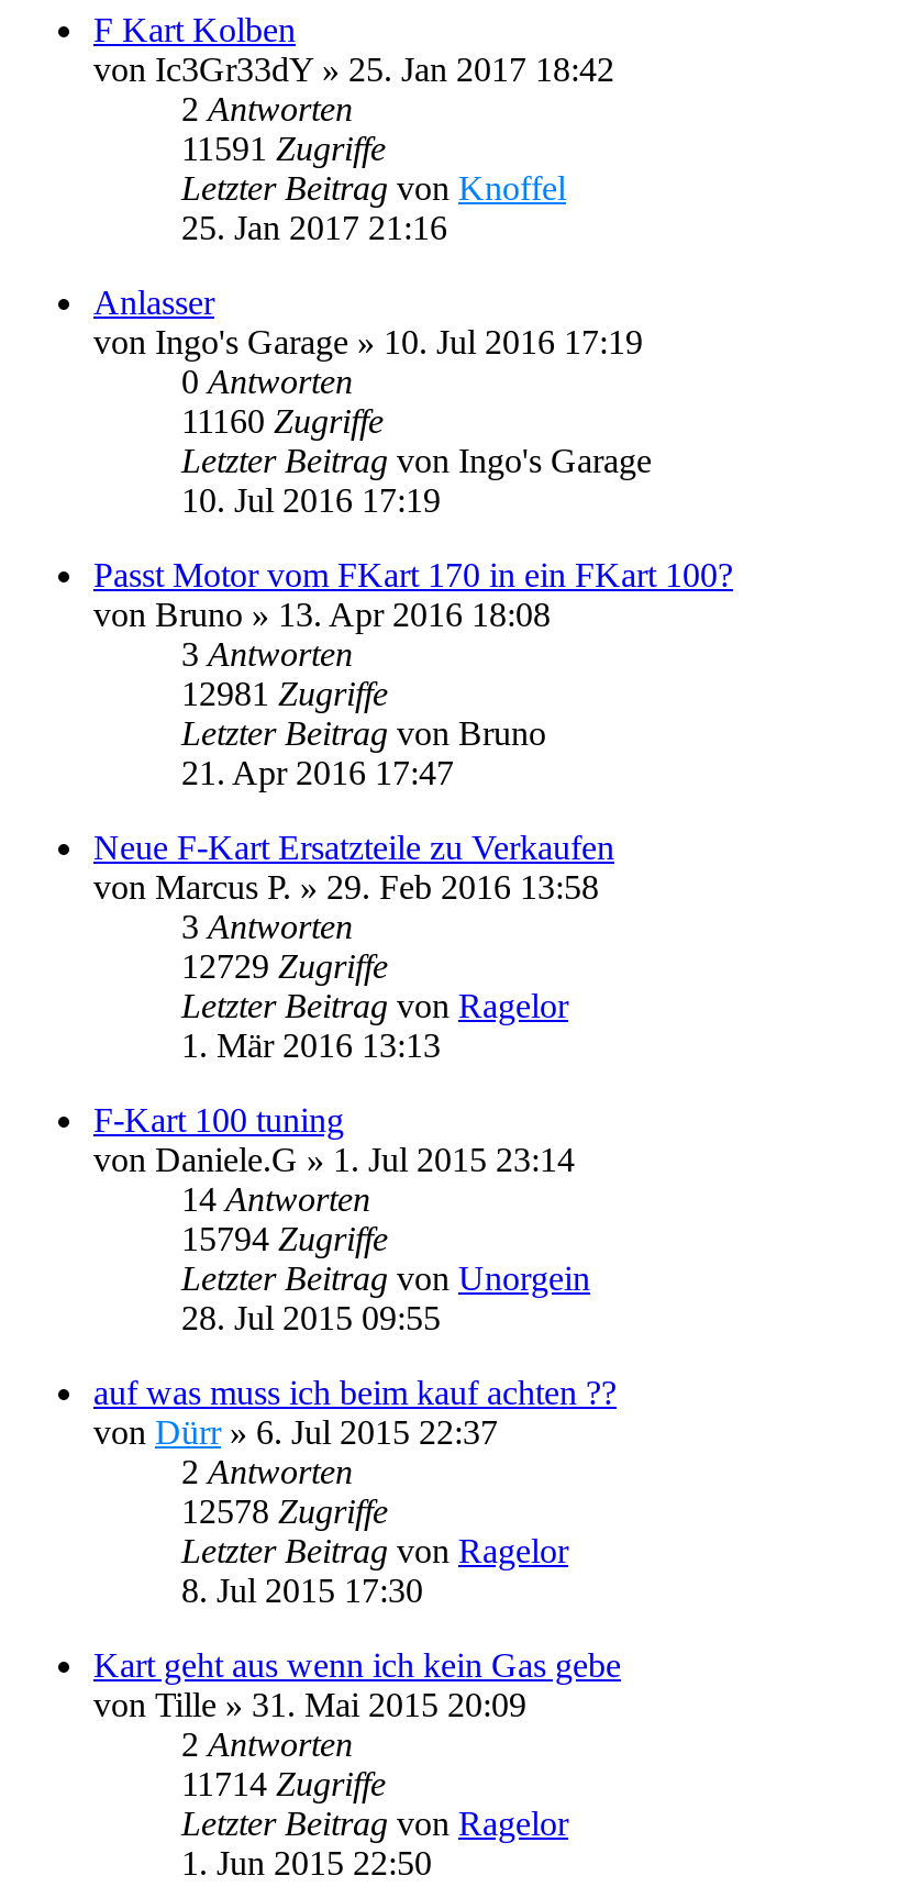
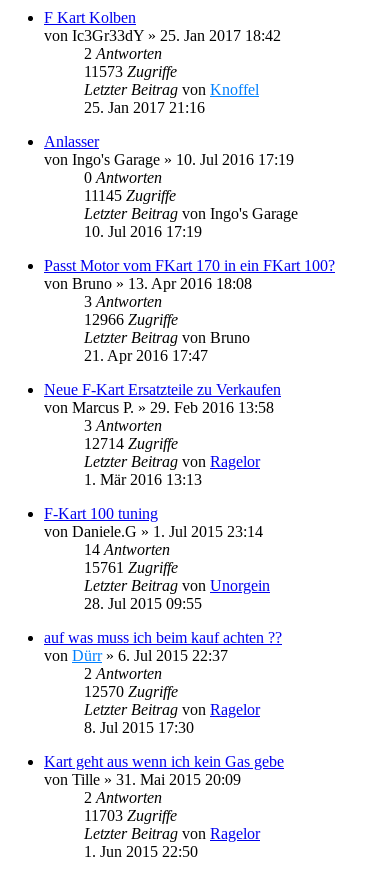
[181,129,386,166] 11591 Zugriffe -> [84,63,177,80] 11573 Zugriffe
[181,402,384,439] 11160 Zugriffe -> [84,187,176,204] 11145 Zugriffe
[181,674,388,712] 12981 Zugriffe -> [84,311,178,328] 12966 Zugriffe
[181,947,388,984] 12729 Zugriffe -> [84,435,178,452] 12714 Zugriffe
[181,1219,388,1257] 15794 Zugriffe -> [84,559,178,576] 15761 Zugriffe
[181,1492,388,1529] 12578 Zugriffe -> [84,683,178,700] 12570 Zugriffe
[181,1764,386,1802] 11714 Zugriffe -> [84,807,177,824] 11703 Zugriffe

